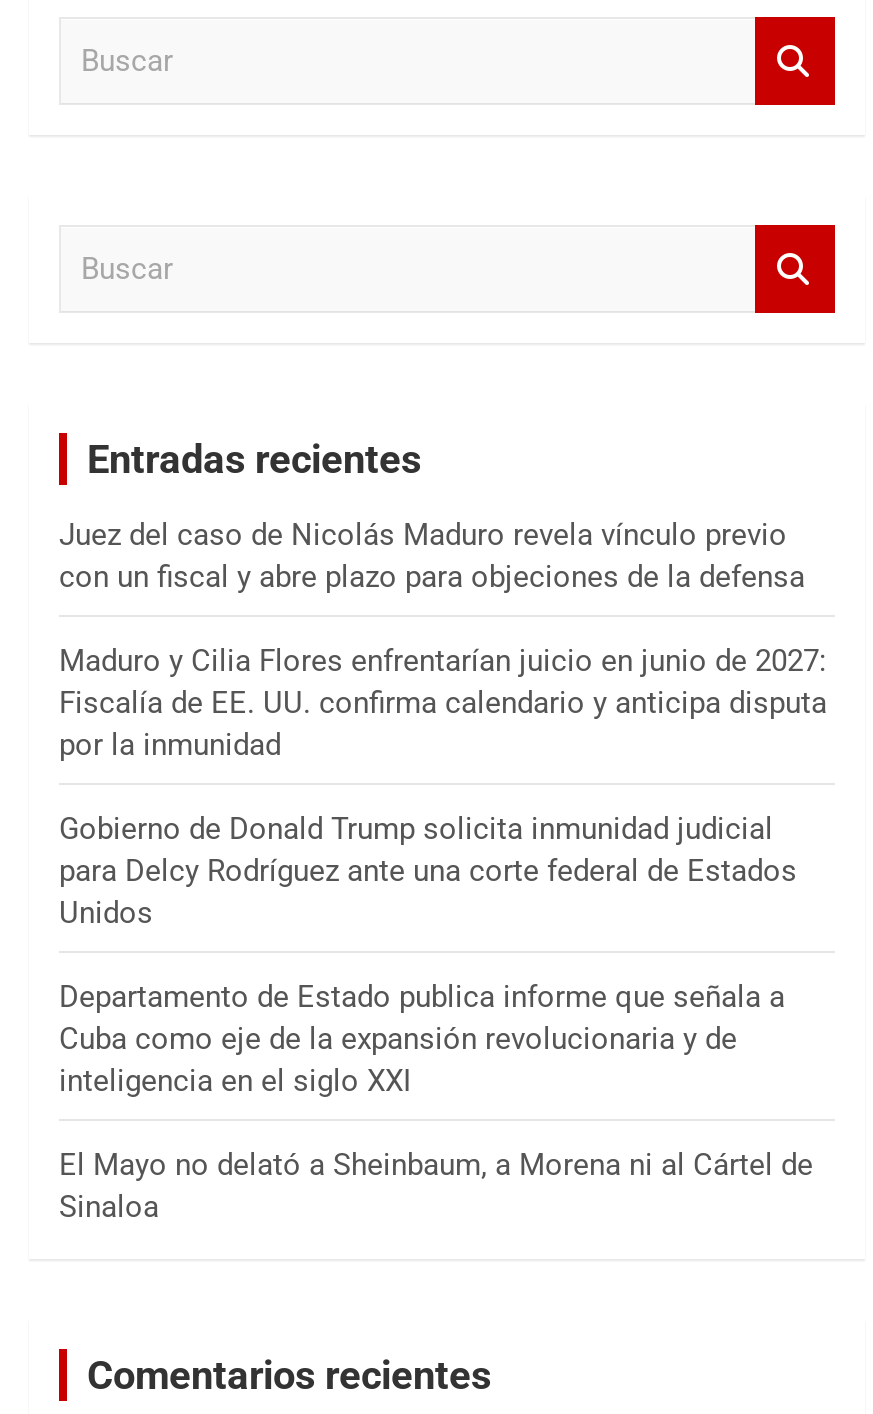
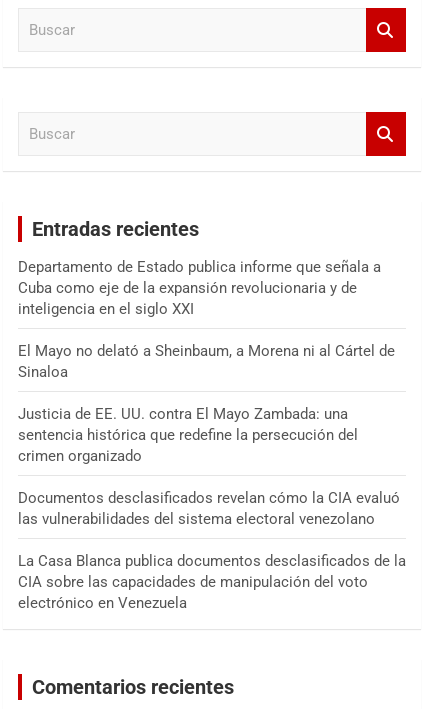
[59,517,827,931] Juez del caso de Nicolás Maduro revela vínculo previo | con un fiscal y abre plazo para objeciones de la defensa | Maduro y Cilia Flores enfrentarían juicio en junio de 2027: | Fiscalía de EE. UU. confirma calendario y anticipa disputa | por la inmunidad | Gobierno de Donald Trump solicita inmunidad judicial | para Delcy Rodríguez ante una corte federal de Estados | Unidos -> none
moved [59,979,813,1225] -> [18,257,395,380]: Departamento de Estado publica informe que señala a | Cuba como eje de la expansión revolucionaria y de | inteligencia en el siglo XXI | El Mayo no delató a Sheinbaum, a Morena ni al Cártel de | Sinaloa
none -> [18,404,406,611] Justicia de EE. UU. contra El Mayo Zambada: una | sentencia histórica que redefine la persecución del | crimen organizado | Documentos desclasificados revelan cómo la CIA evaluó | las vulnerabilidades del sistema electoral venezolano | La Casa Blanca publica documentos desclasificados de la | CIA sobre las capacidades de manipulación del voto | electrónico en Venezuela

